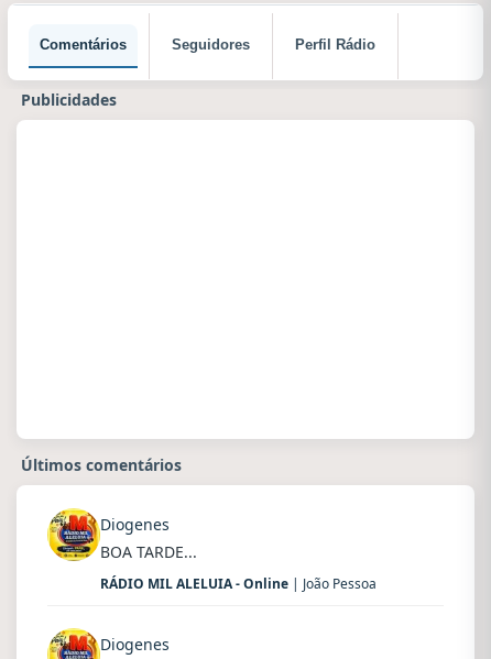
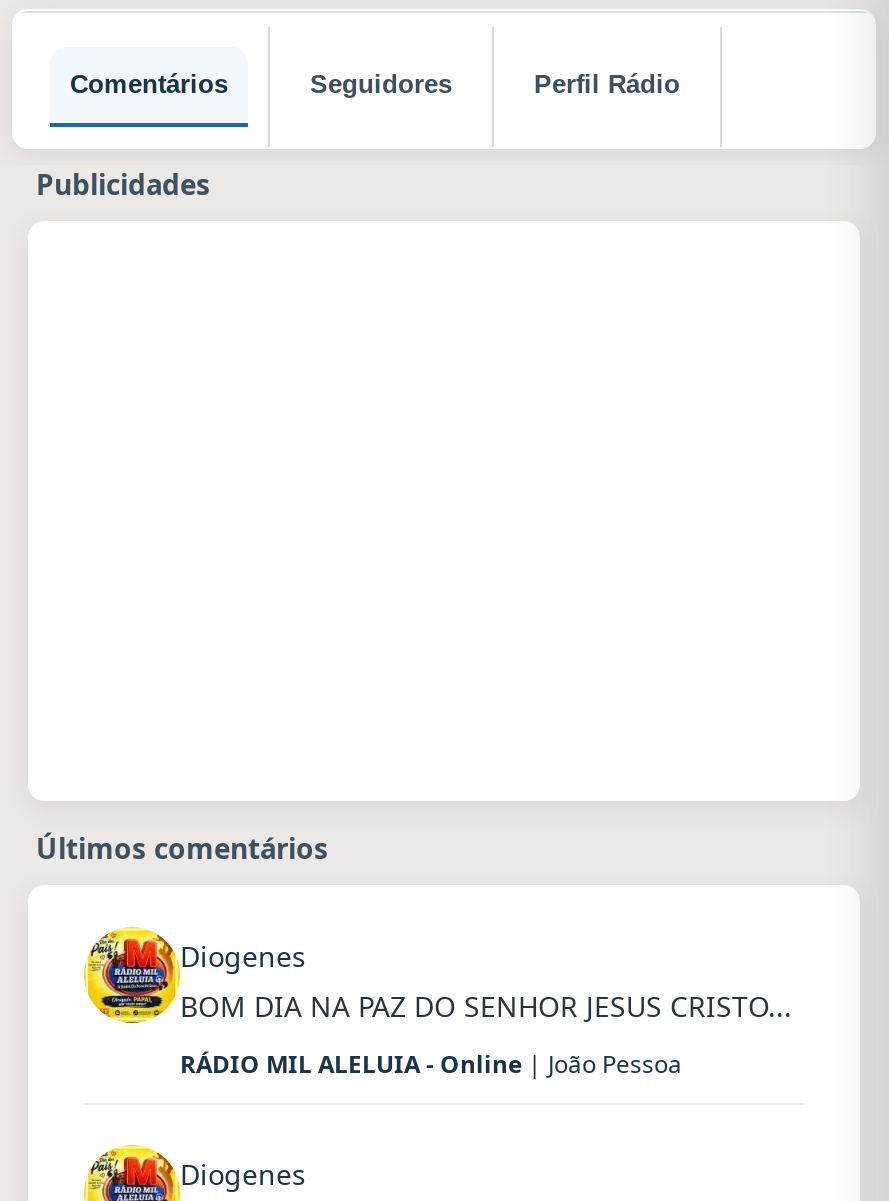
[100,541,197,562] BOA TARDE... -> [180,987,792,1025] BOM DIA NA PAZ DO SENHOR JESUS CRISTO...

